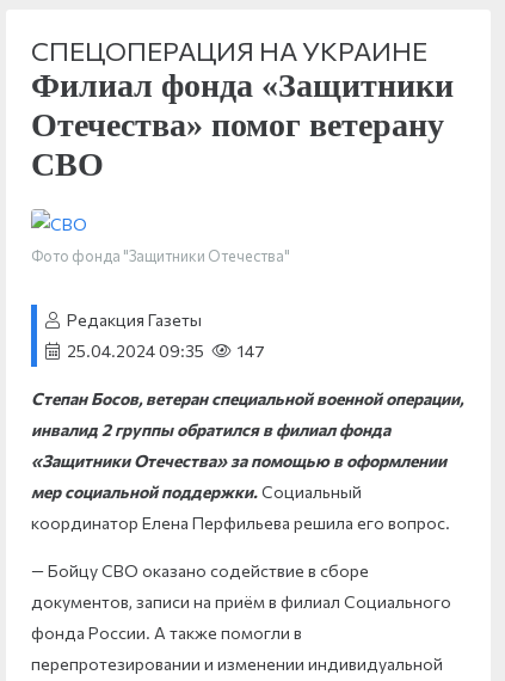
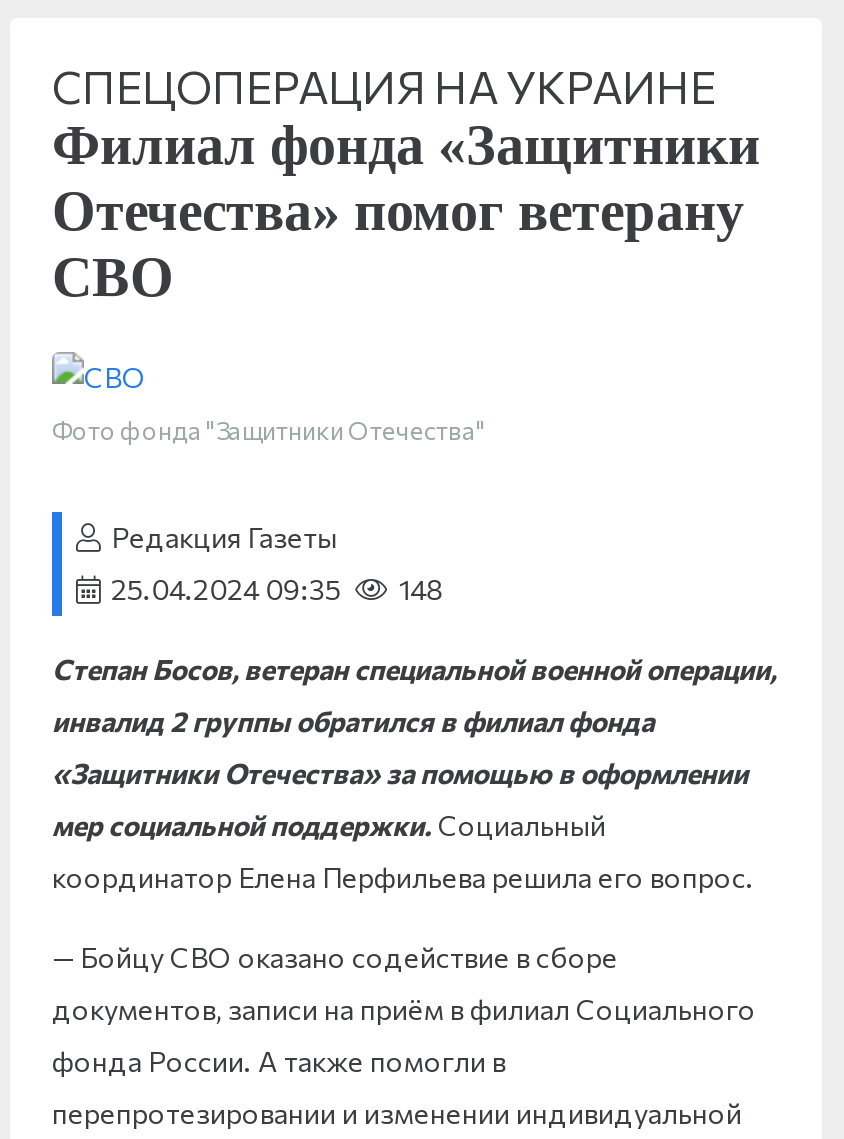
[66,340,265,361] 25.04.2024 09:35 147 -> [111,572,444,606] 25.04.2024 09:35 148

